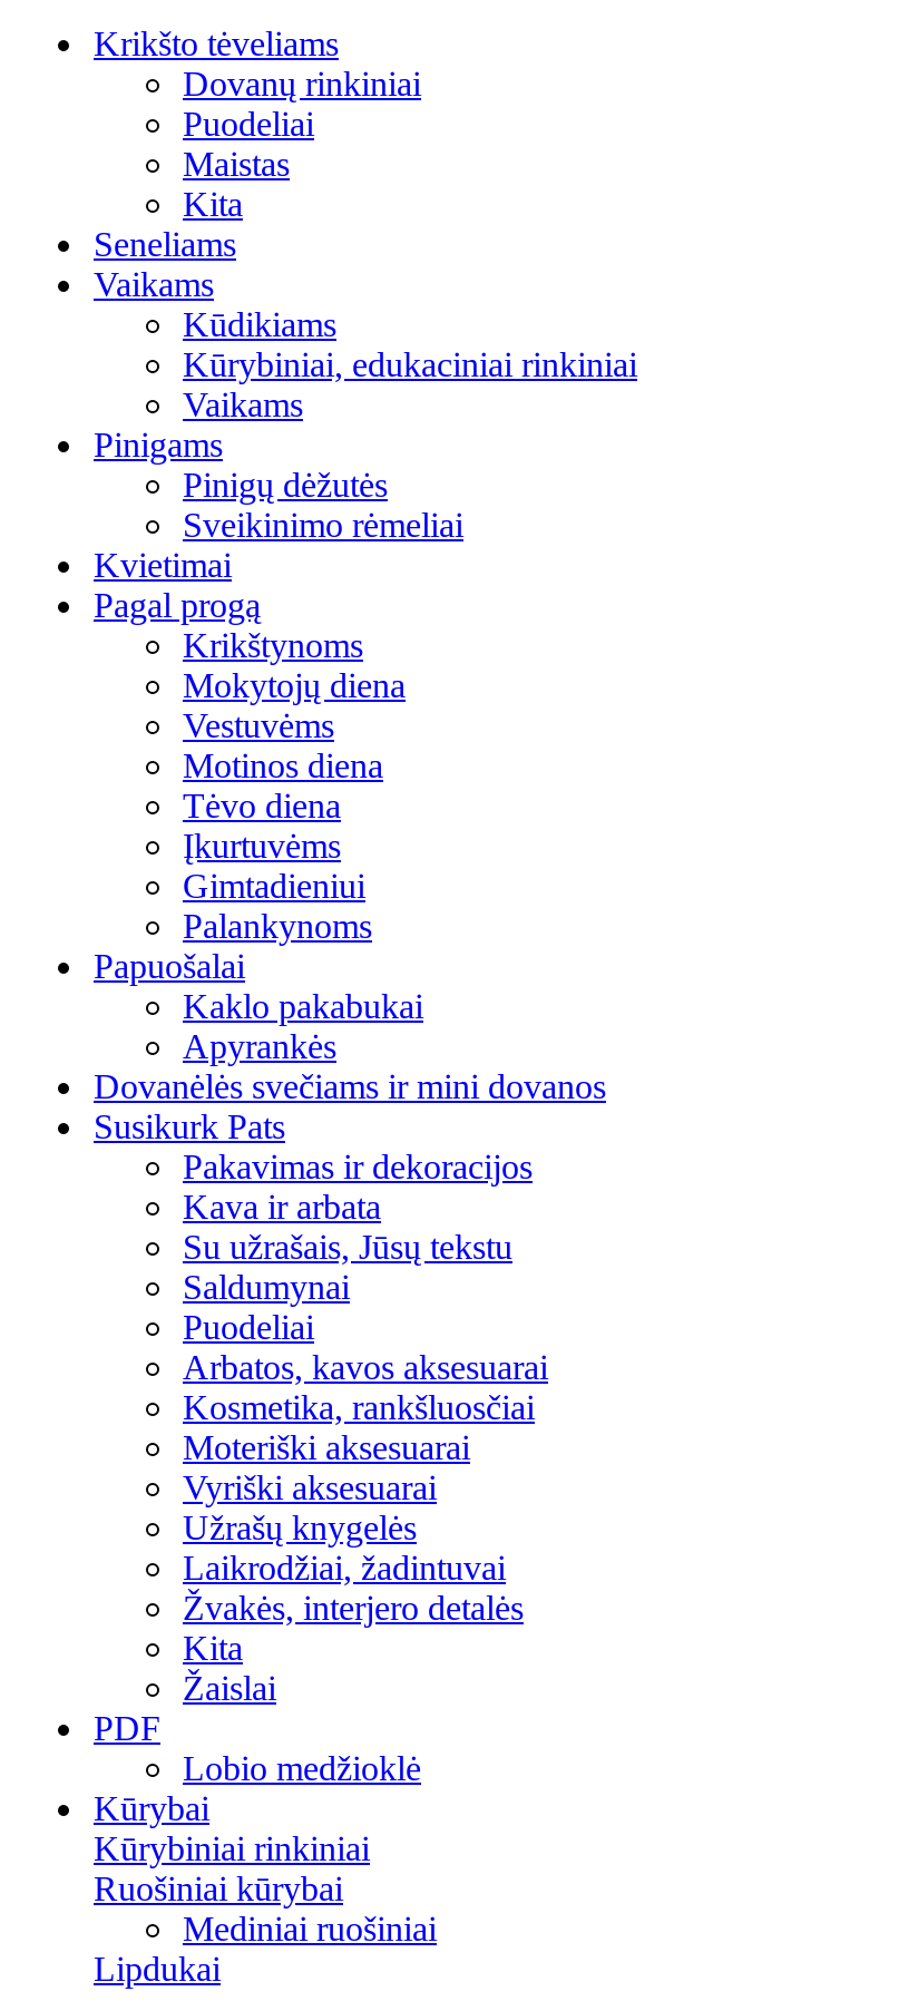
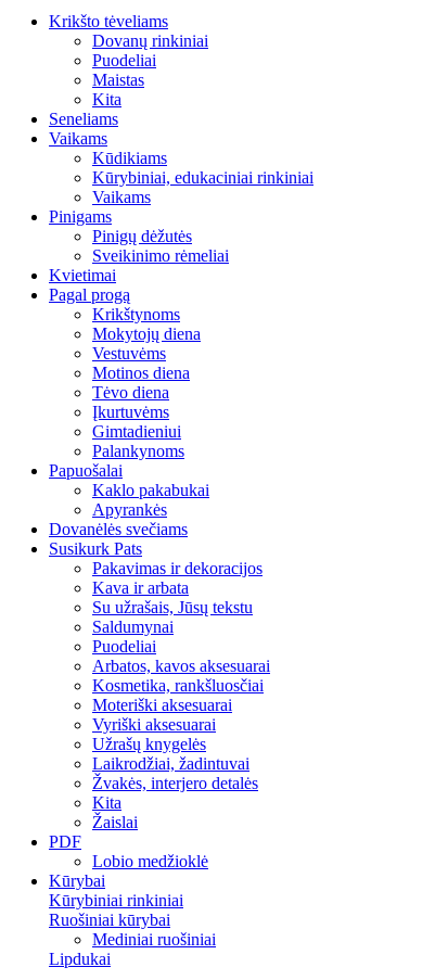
[94,1068,606,1106] Dovanėlės svečiams ir mini dovanos -> [49,520,188,539] Dovanėlės svečiams

